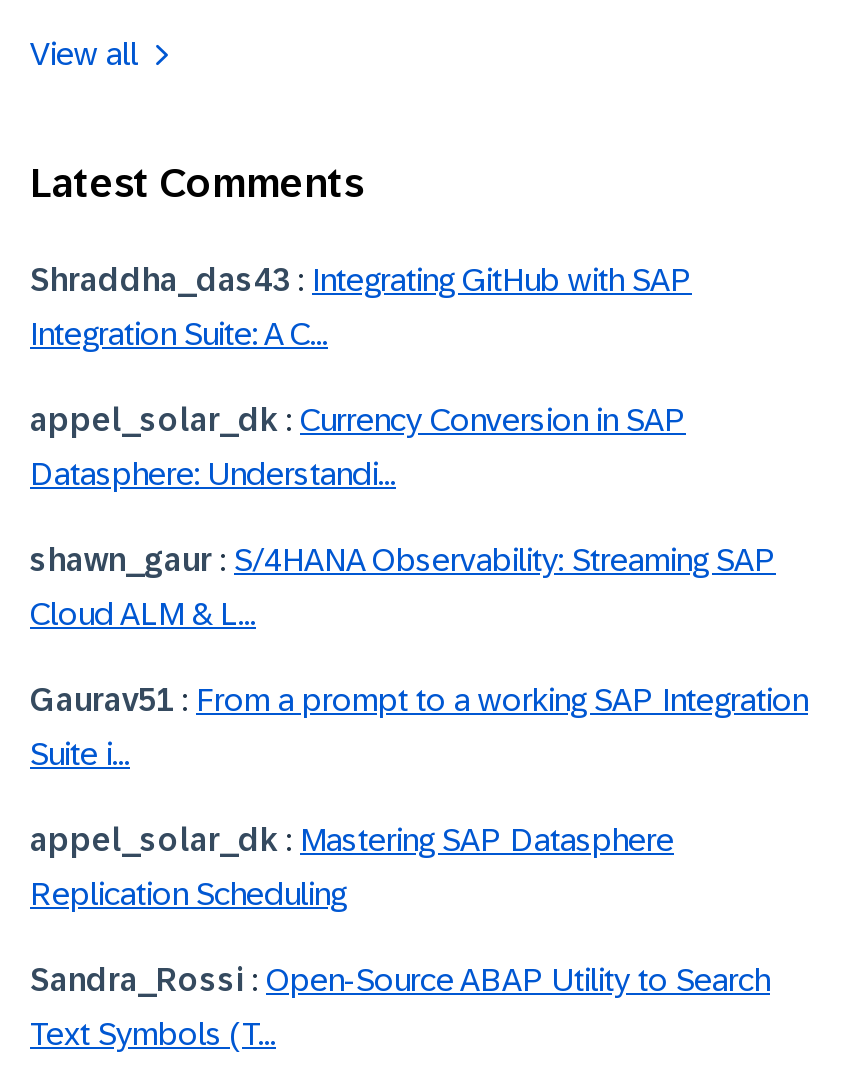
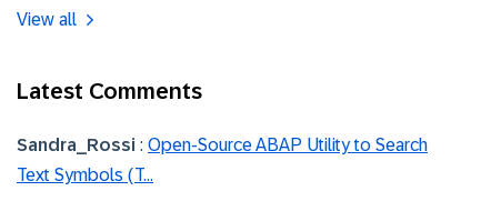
[30,262,808,910] Shraddha_das43 : Integrating GitHub with SAP | Integration Suite: A C... | appel_solar_dk : Currency Conversion in SAP | Datasphere: Understandi... | shawn_gaur : S/4HANA Observability: Streaming SAP | Cloud ALM & L... | Gaurav51 : From a prompt to a working SAP Integration | Suite i... | appel_solar_dk : Mastering SAP Datasphere | Replication Scheduling -> none

